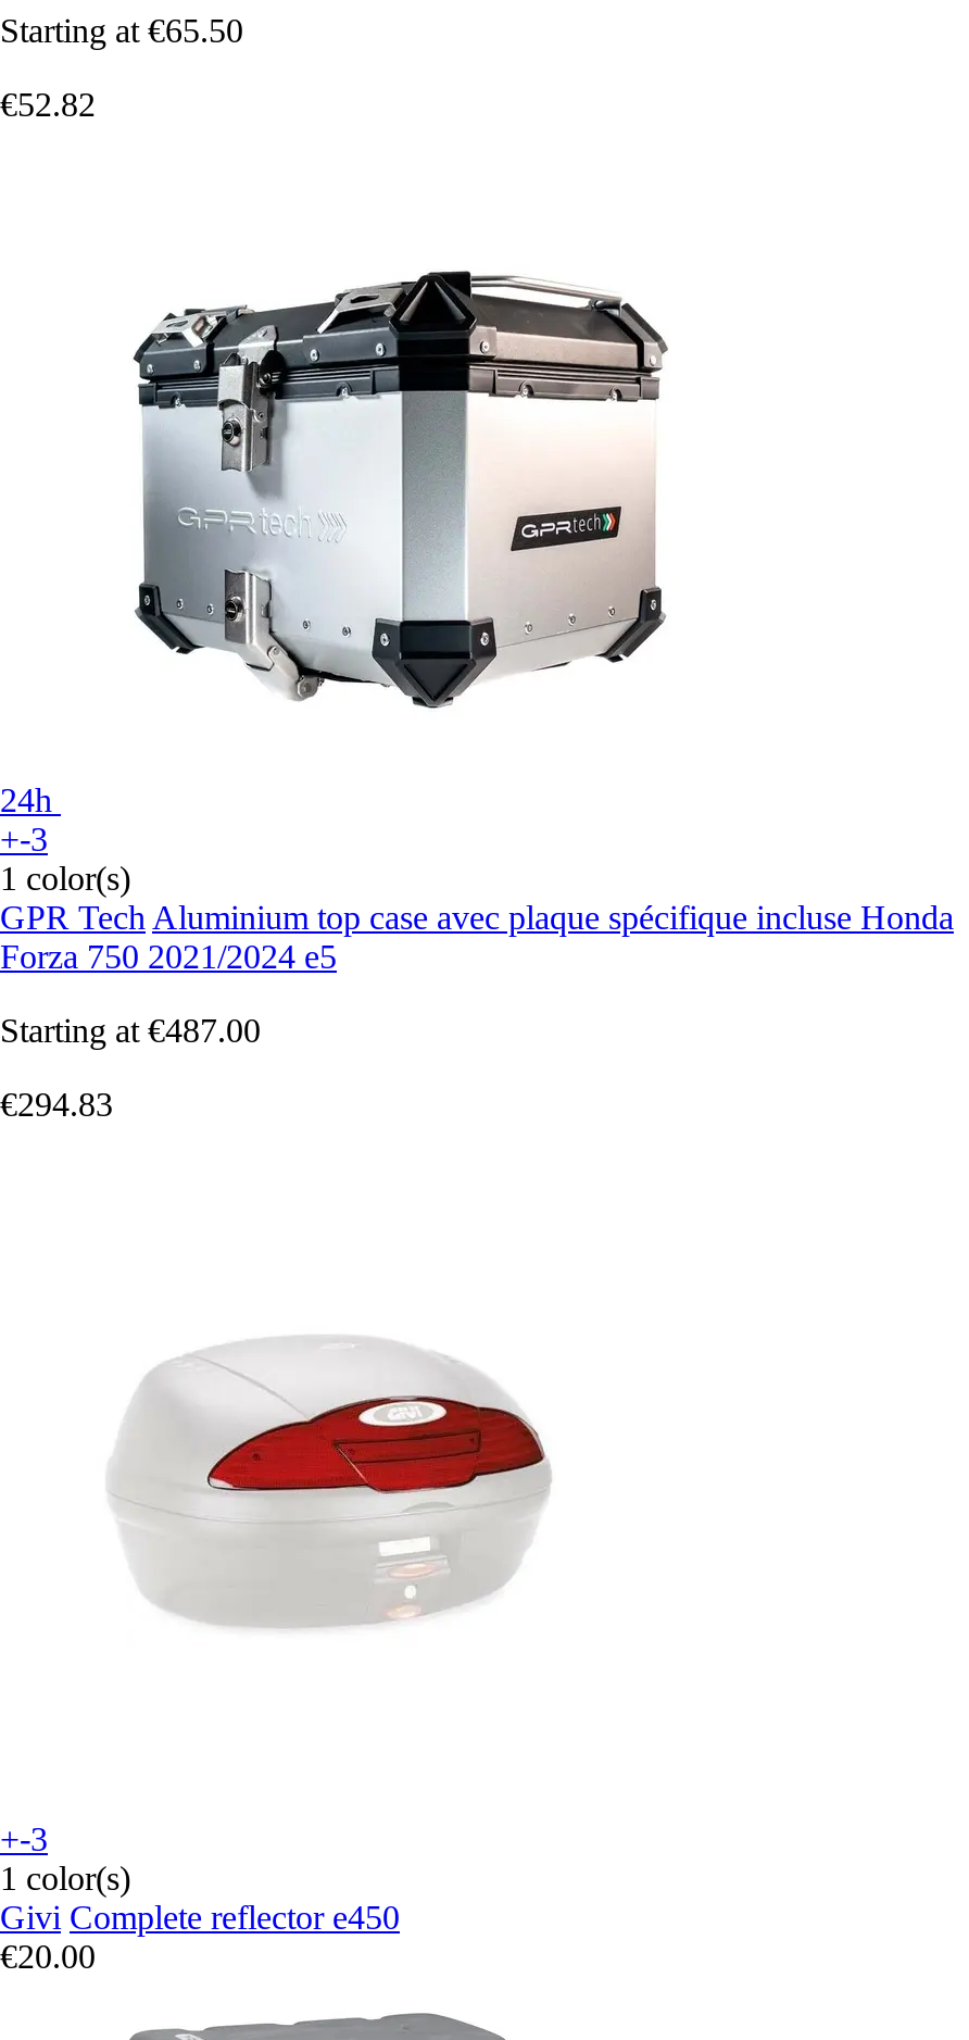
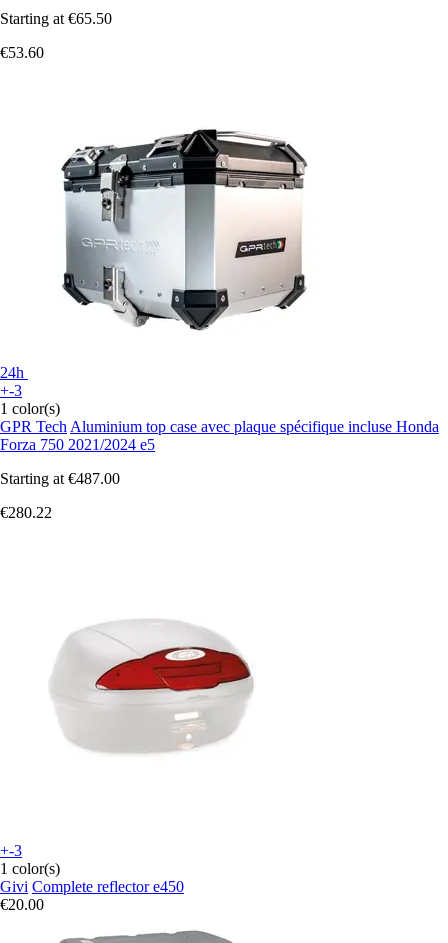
[0,85,96,122] €52.82 -> [0,44,44,61] €53.60
[0,1085,113,1122] €294.83 -> [0,504,52,521] €280.22

